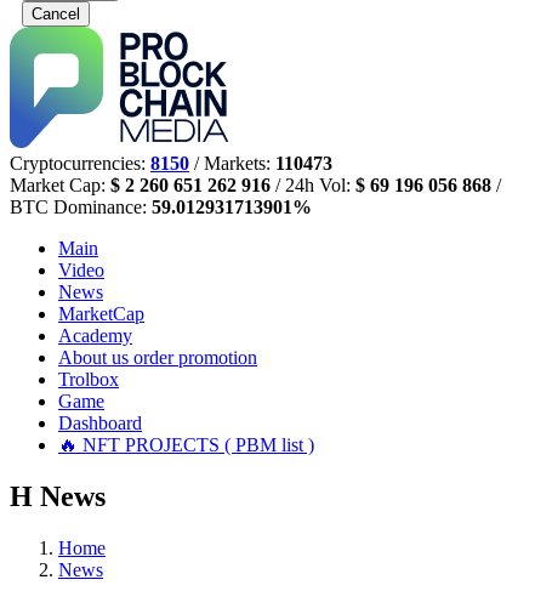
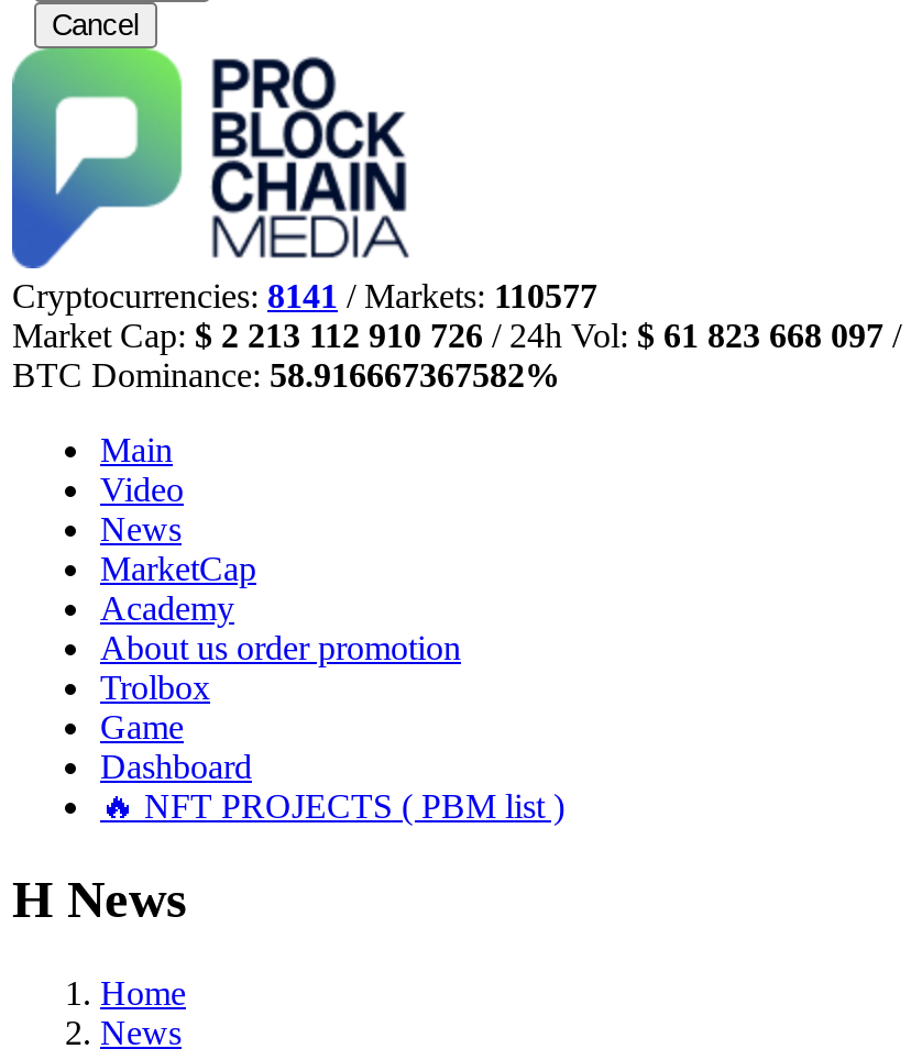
[10,153,332,173] Cryptocurrencies: 8150 / Markets: 110473 -> [12,277,597,314] Cryptocurrencies: 8141 / Markets: 110577
[10,175,501,195] Market Cap: $ 2 260 651 262 916 / 24h Vol: $ 69 196 056 868 / -> [12,316,901,354] Market Cap: $ 2 213 112 910 726 / 24h Vol: $ 61 823 668 097 /
[10,196,312,217] BTC Dominance: 59.012931713901% -> [12,356,560,393] BTC Dominance: 58.916667367582%

